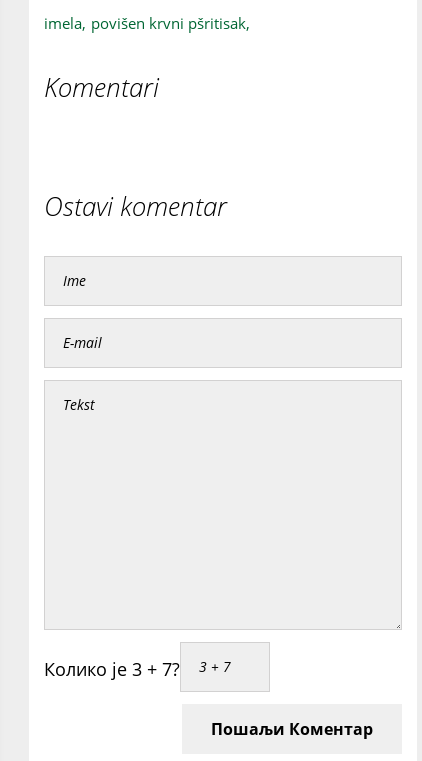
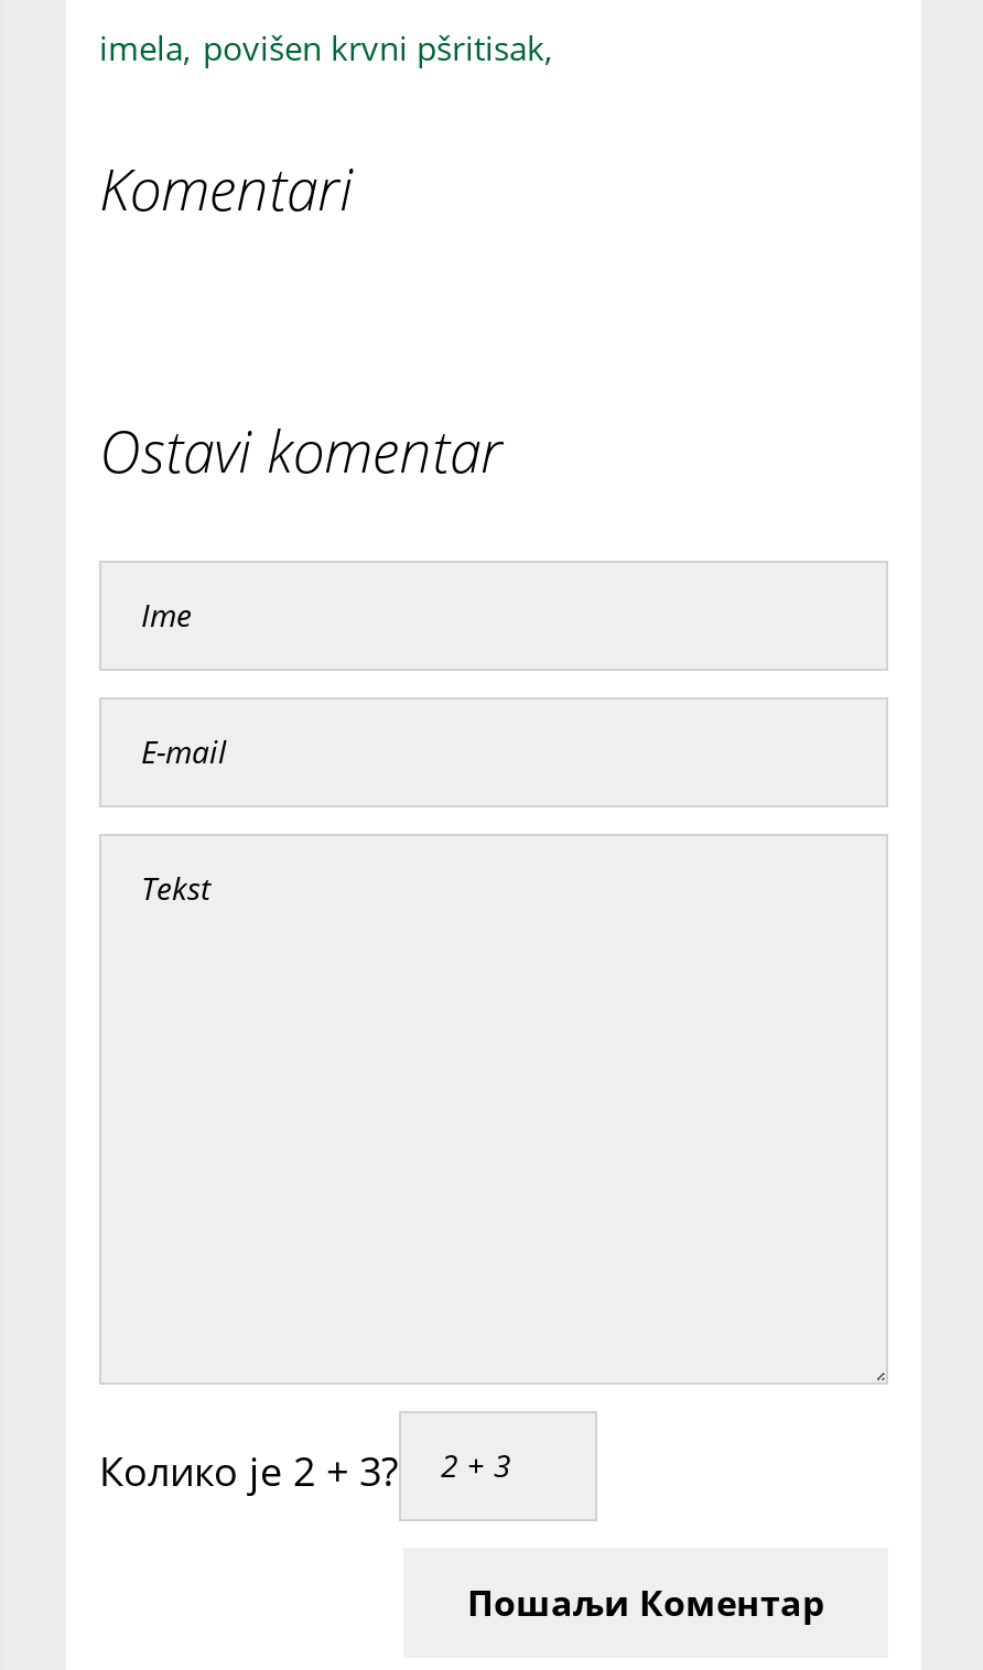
[44,657,180,681] Колико је 3 + 7? -> [99,1444,399,1497] Колико је 2 + 3?

